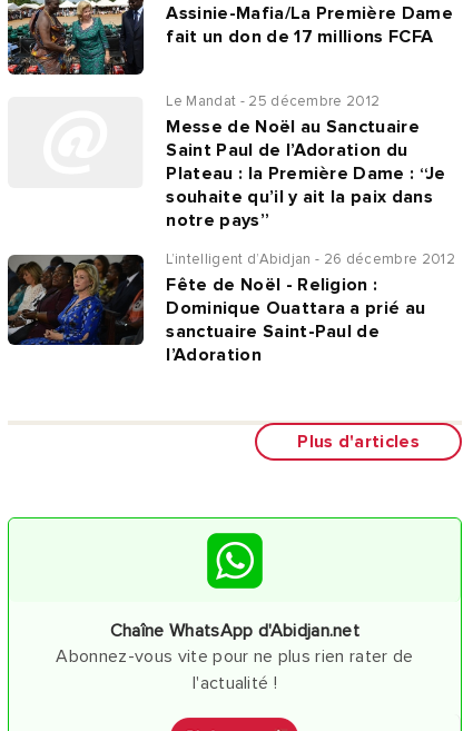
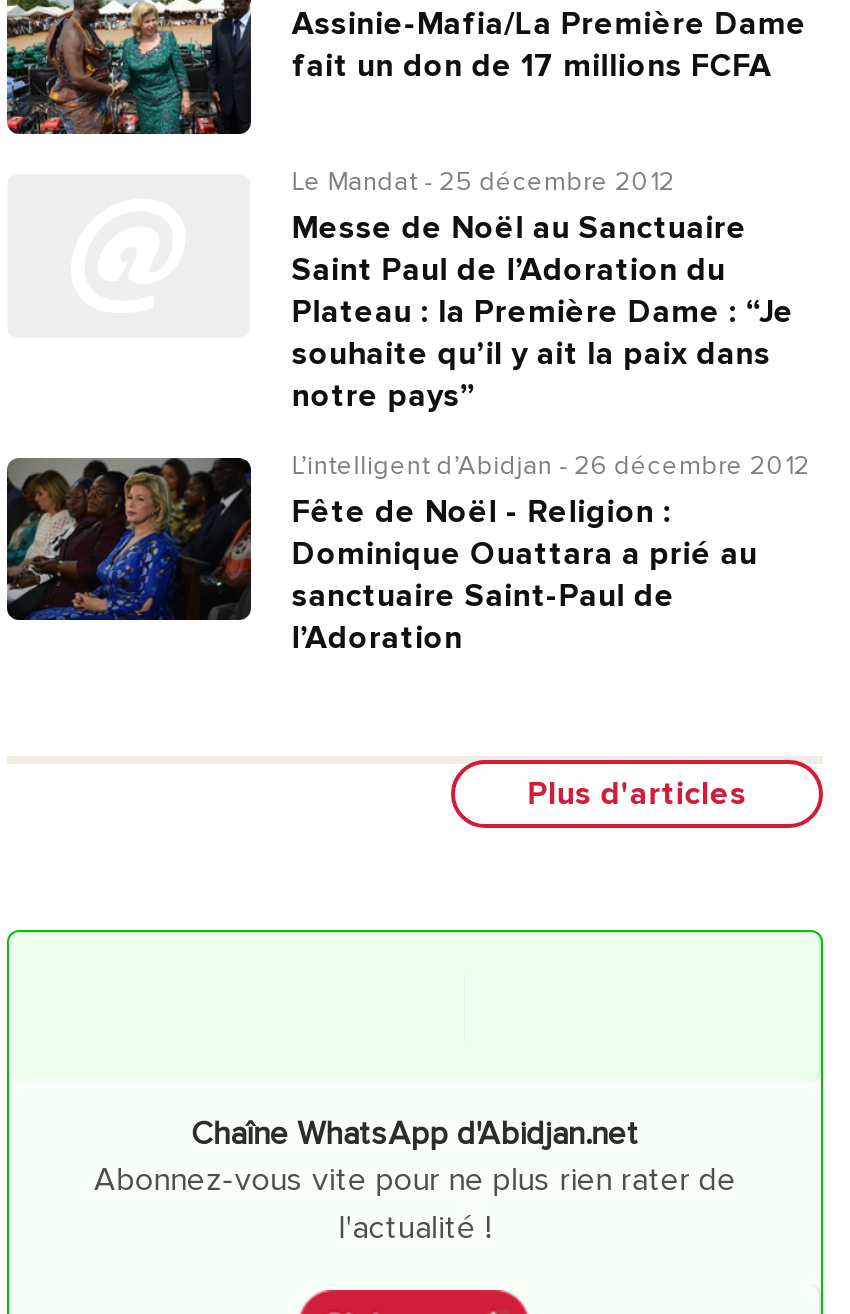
[206,532,264,590] [image] -> none

